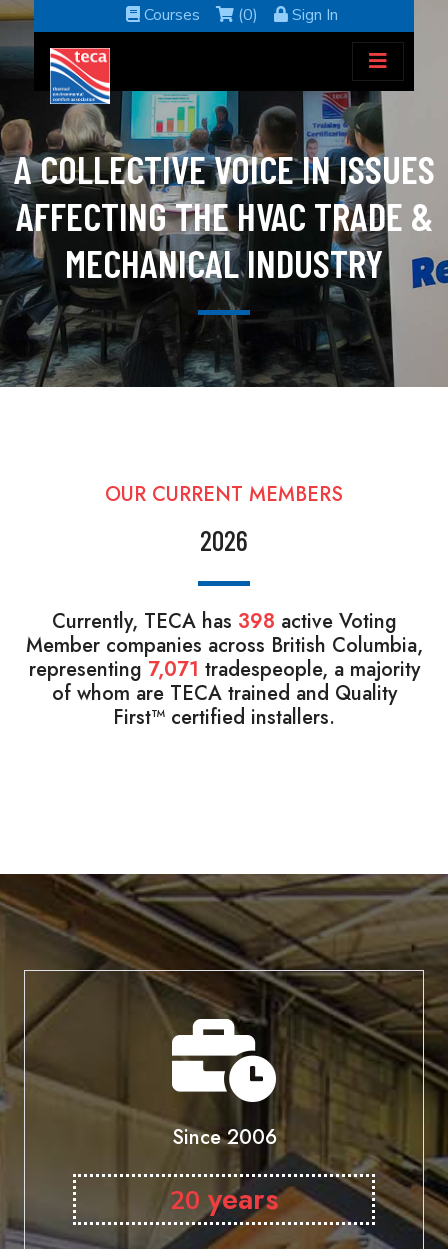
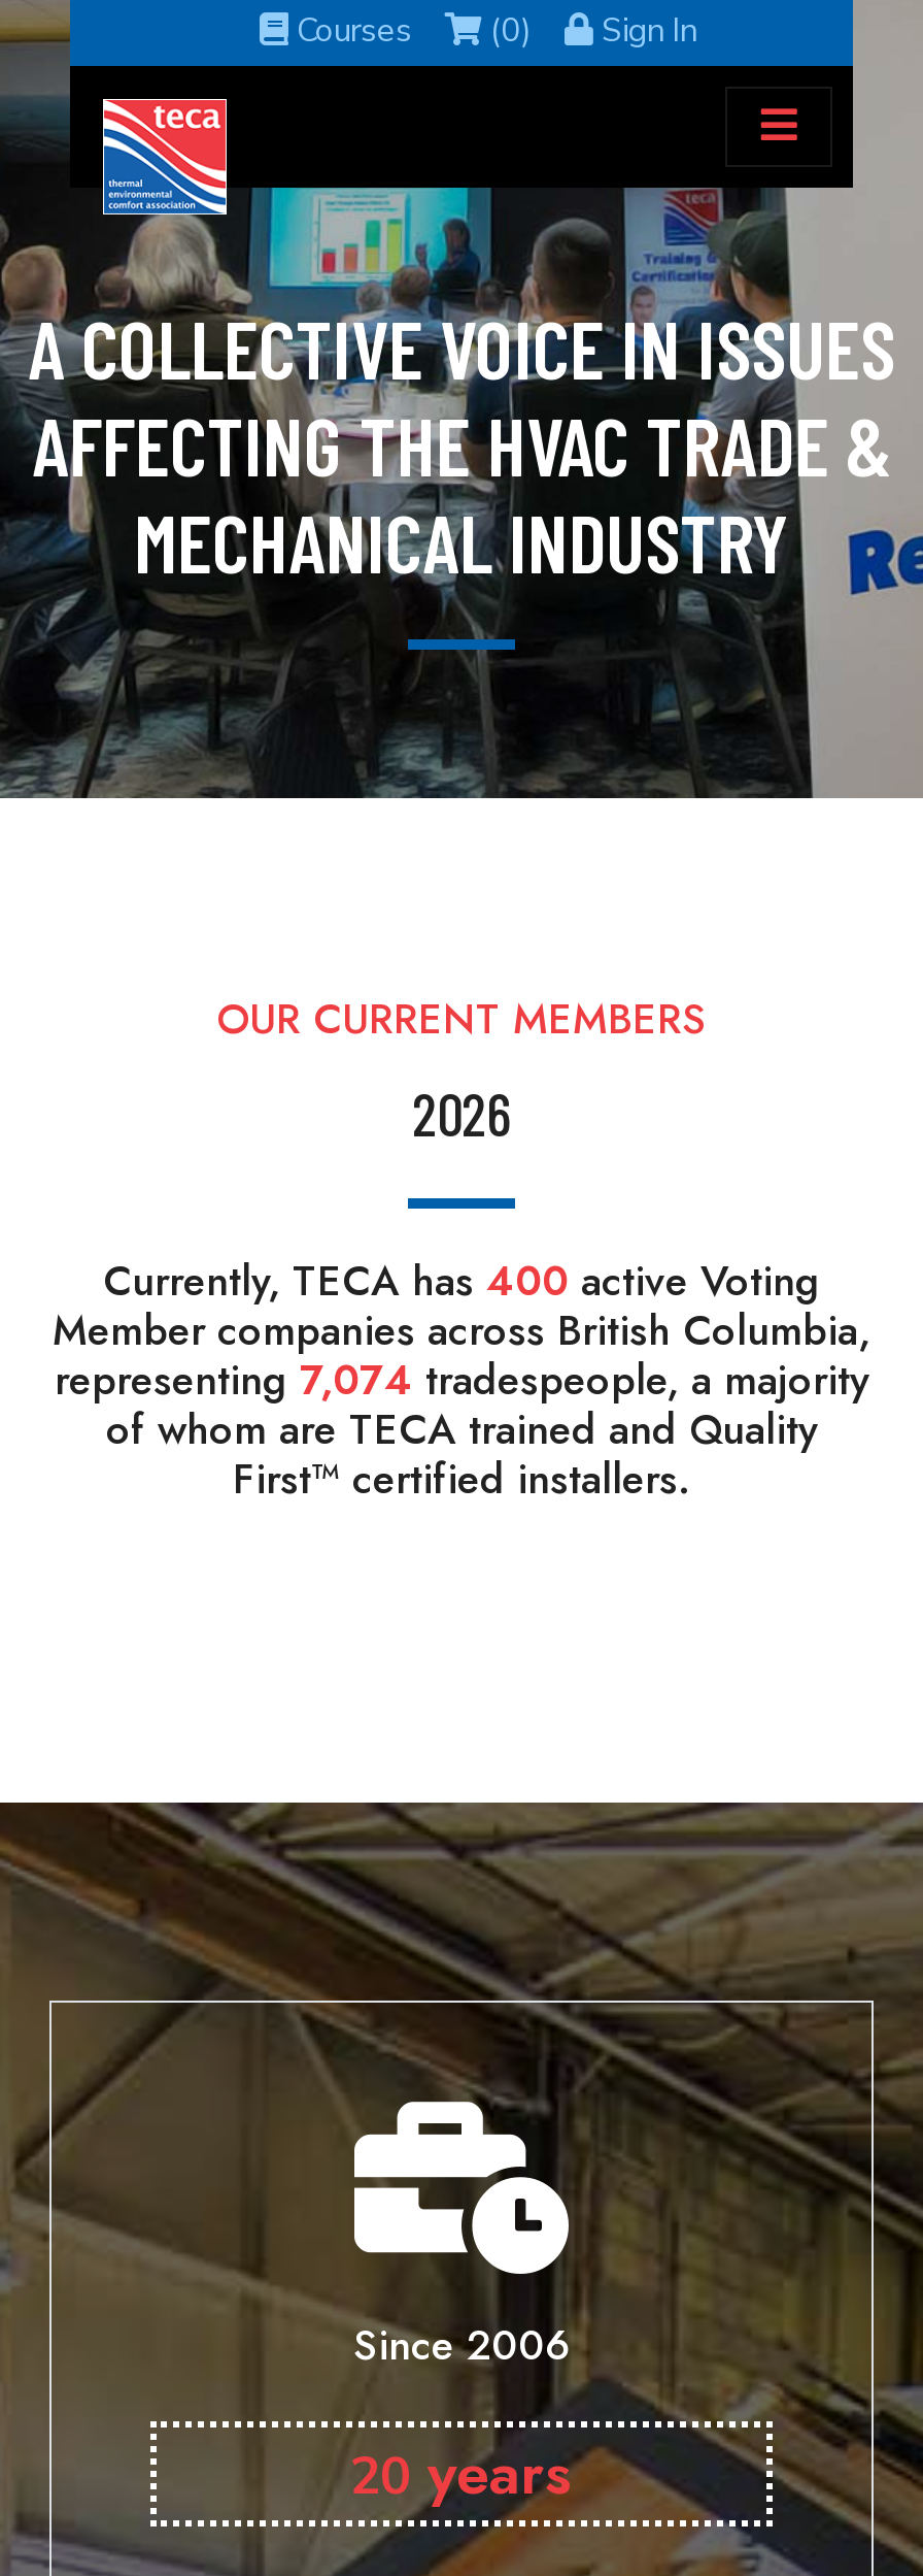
[51,607,396,636] Currently, TECA has 398 active Voting -> [103,1252,820,1312] Currently, TECA has 400 active Voting
[28,655,419,684] representing 7,071 tradespeople, a majority -> [55,1351,868,1411] representing 7,074 tradespeople, a majority

